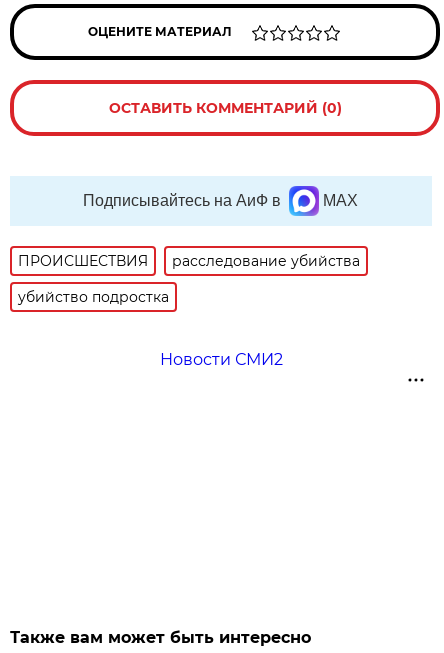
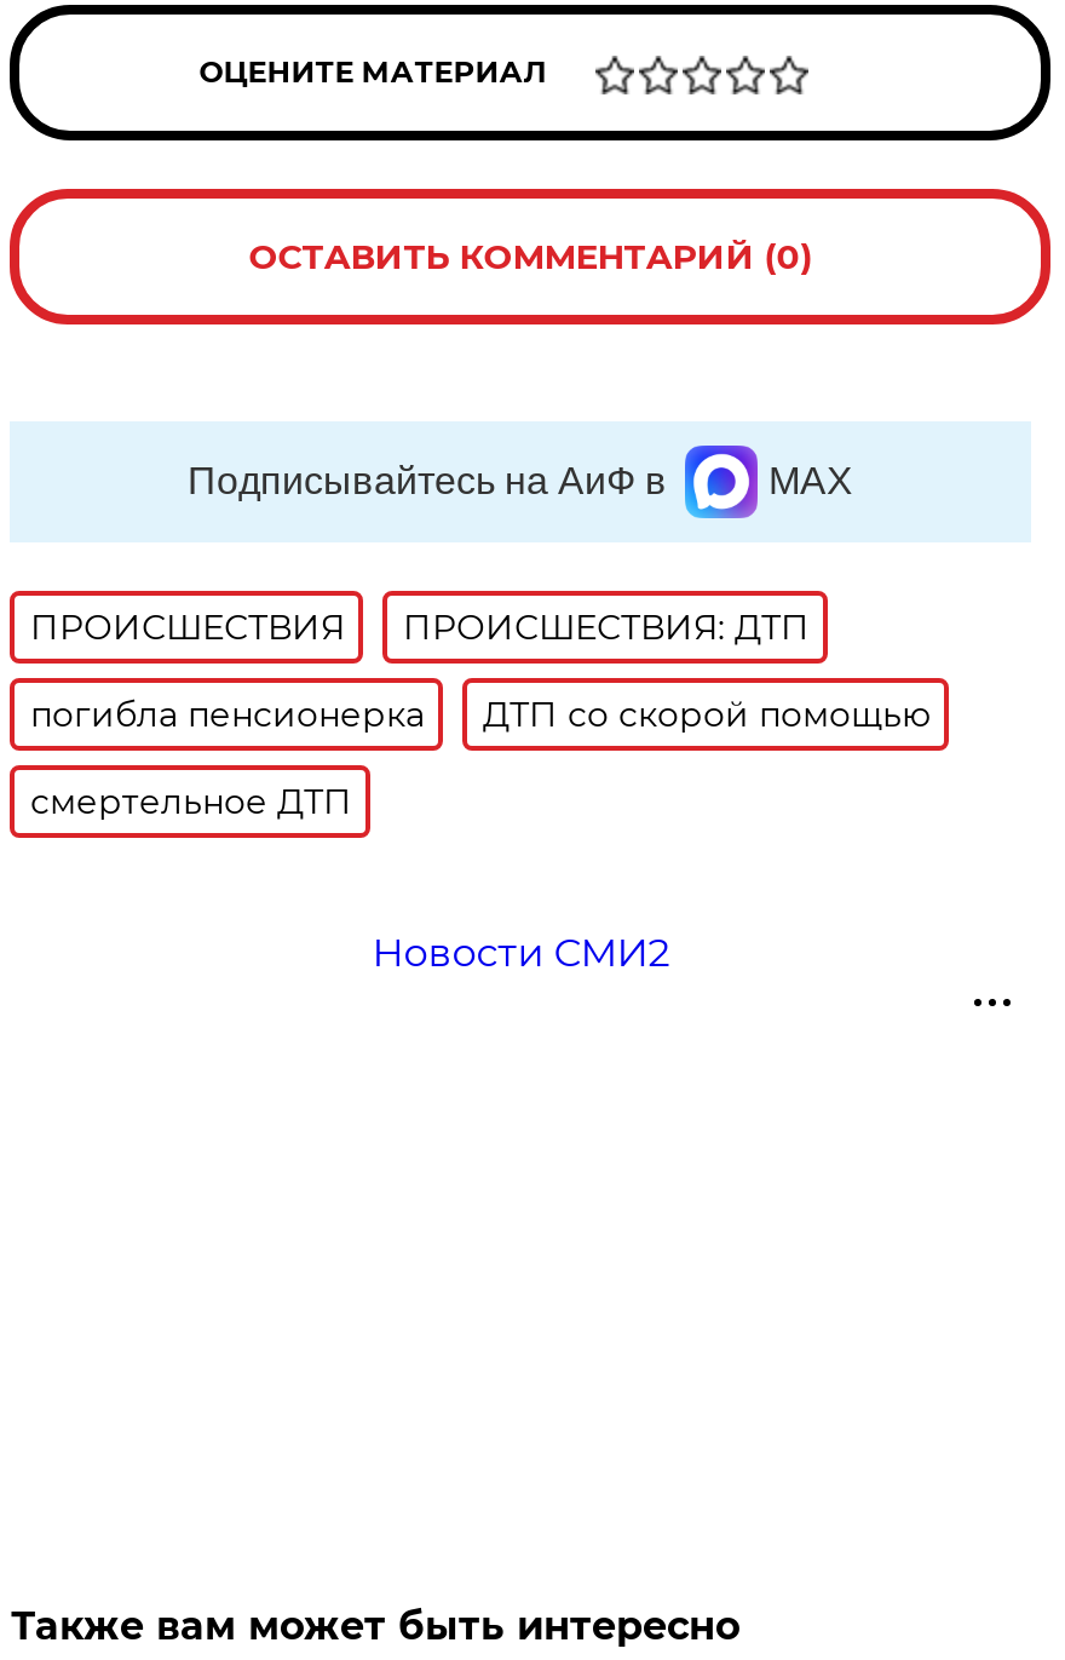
[18,252,360,306] расследование убийства | убийство подростка -> [30,605,930,823] ПРОИСШЕСТВИЯ: ДТП | погибла пенсионерка | ДТП со скорой помощью | смертельное ДТП

